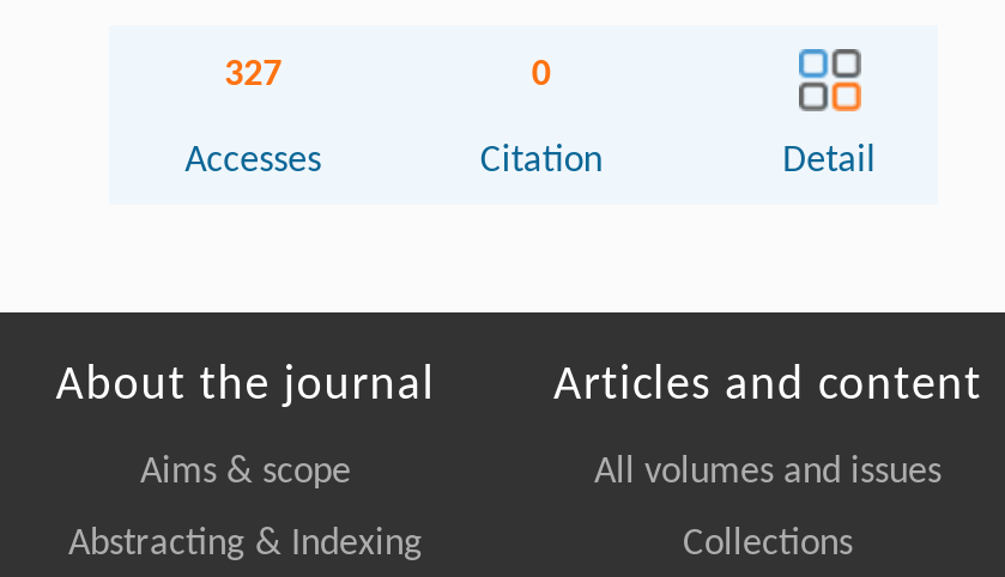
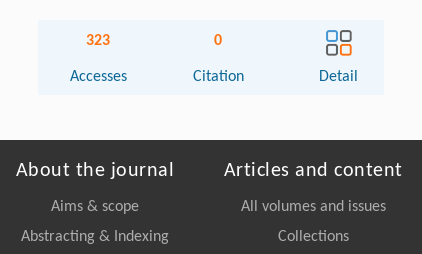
[224,56,282,95] 327 -> [86,33,110,49] 323

